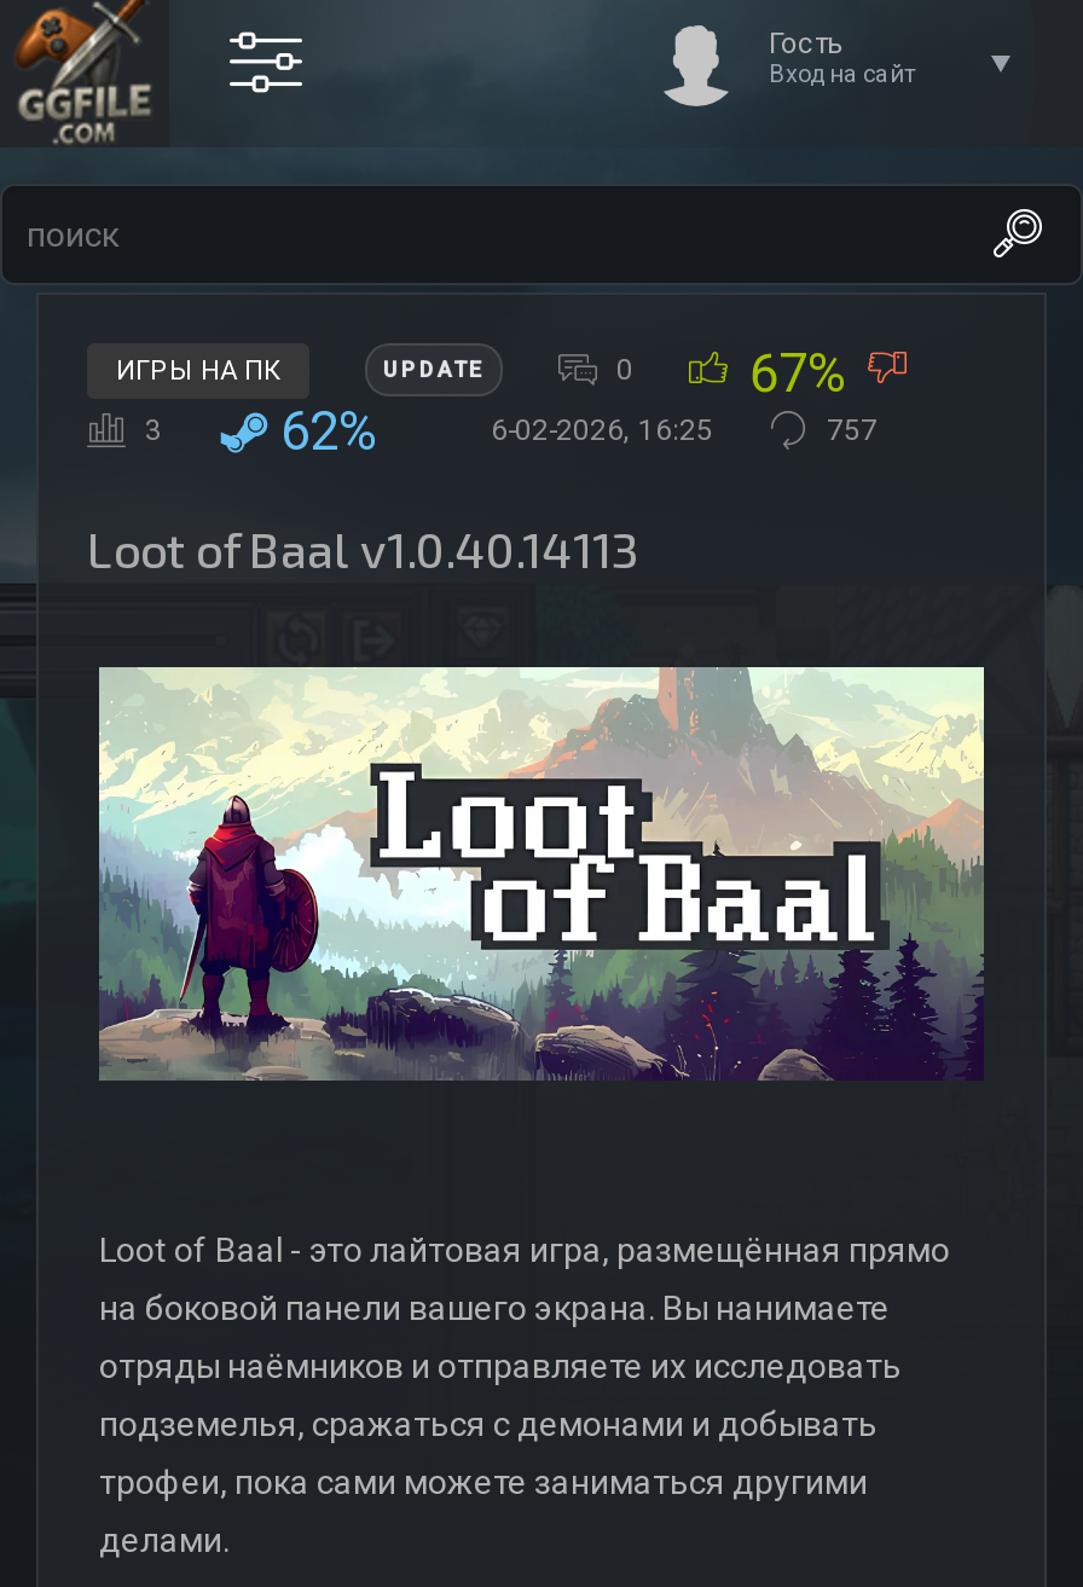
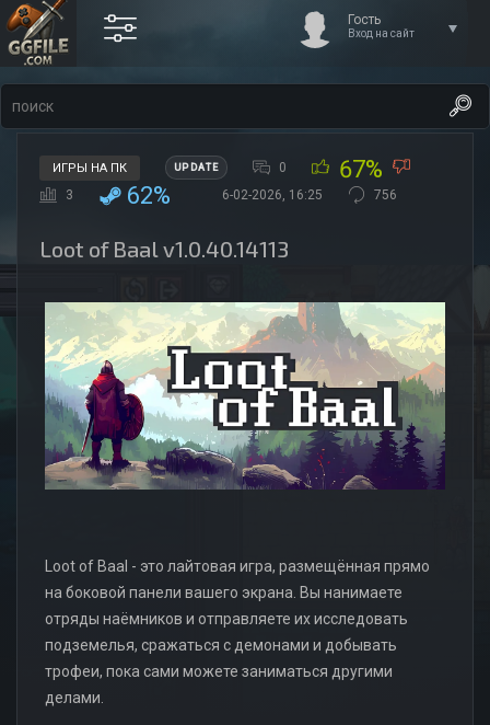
[827,413,878,447] 757 -> [374,187,397,203] 756

